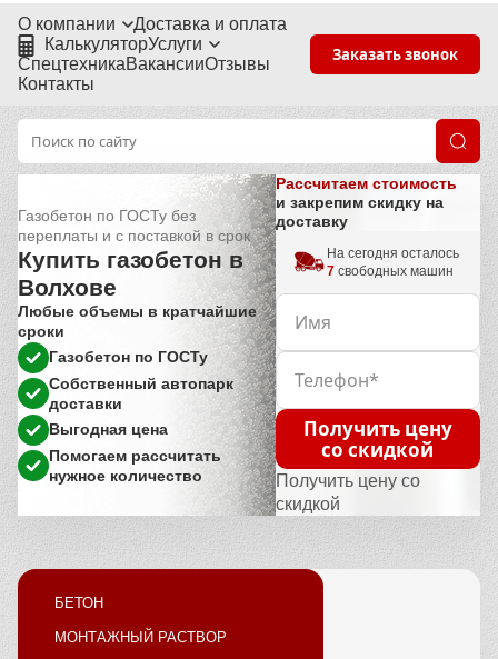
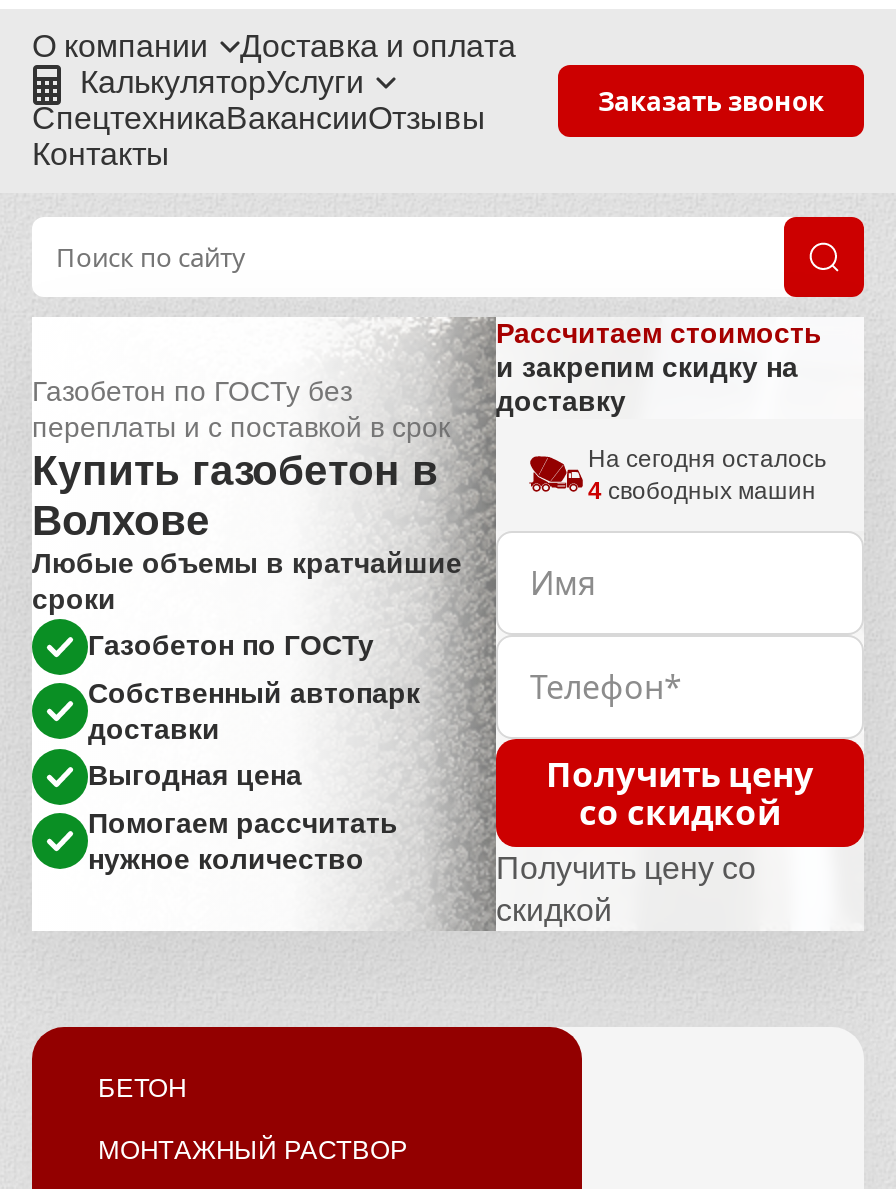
[327,263,453,279] 7 свободных машин -> [588,477,816,505] 4 свободных машин

